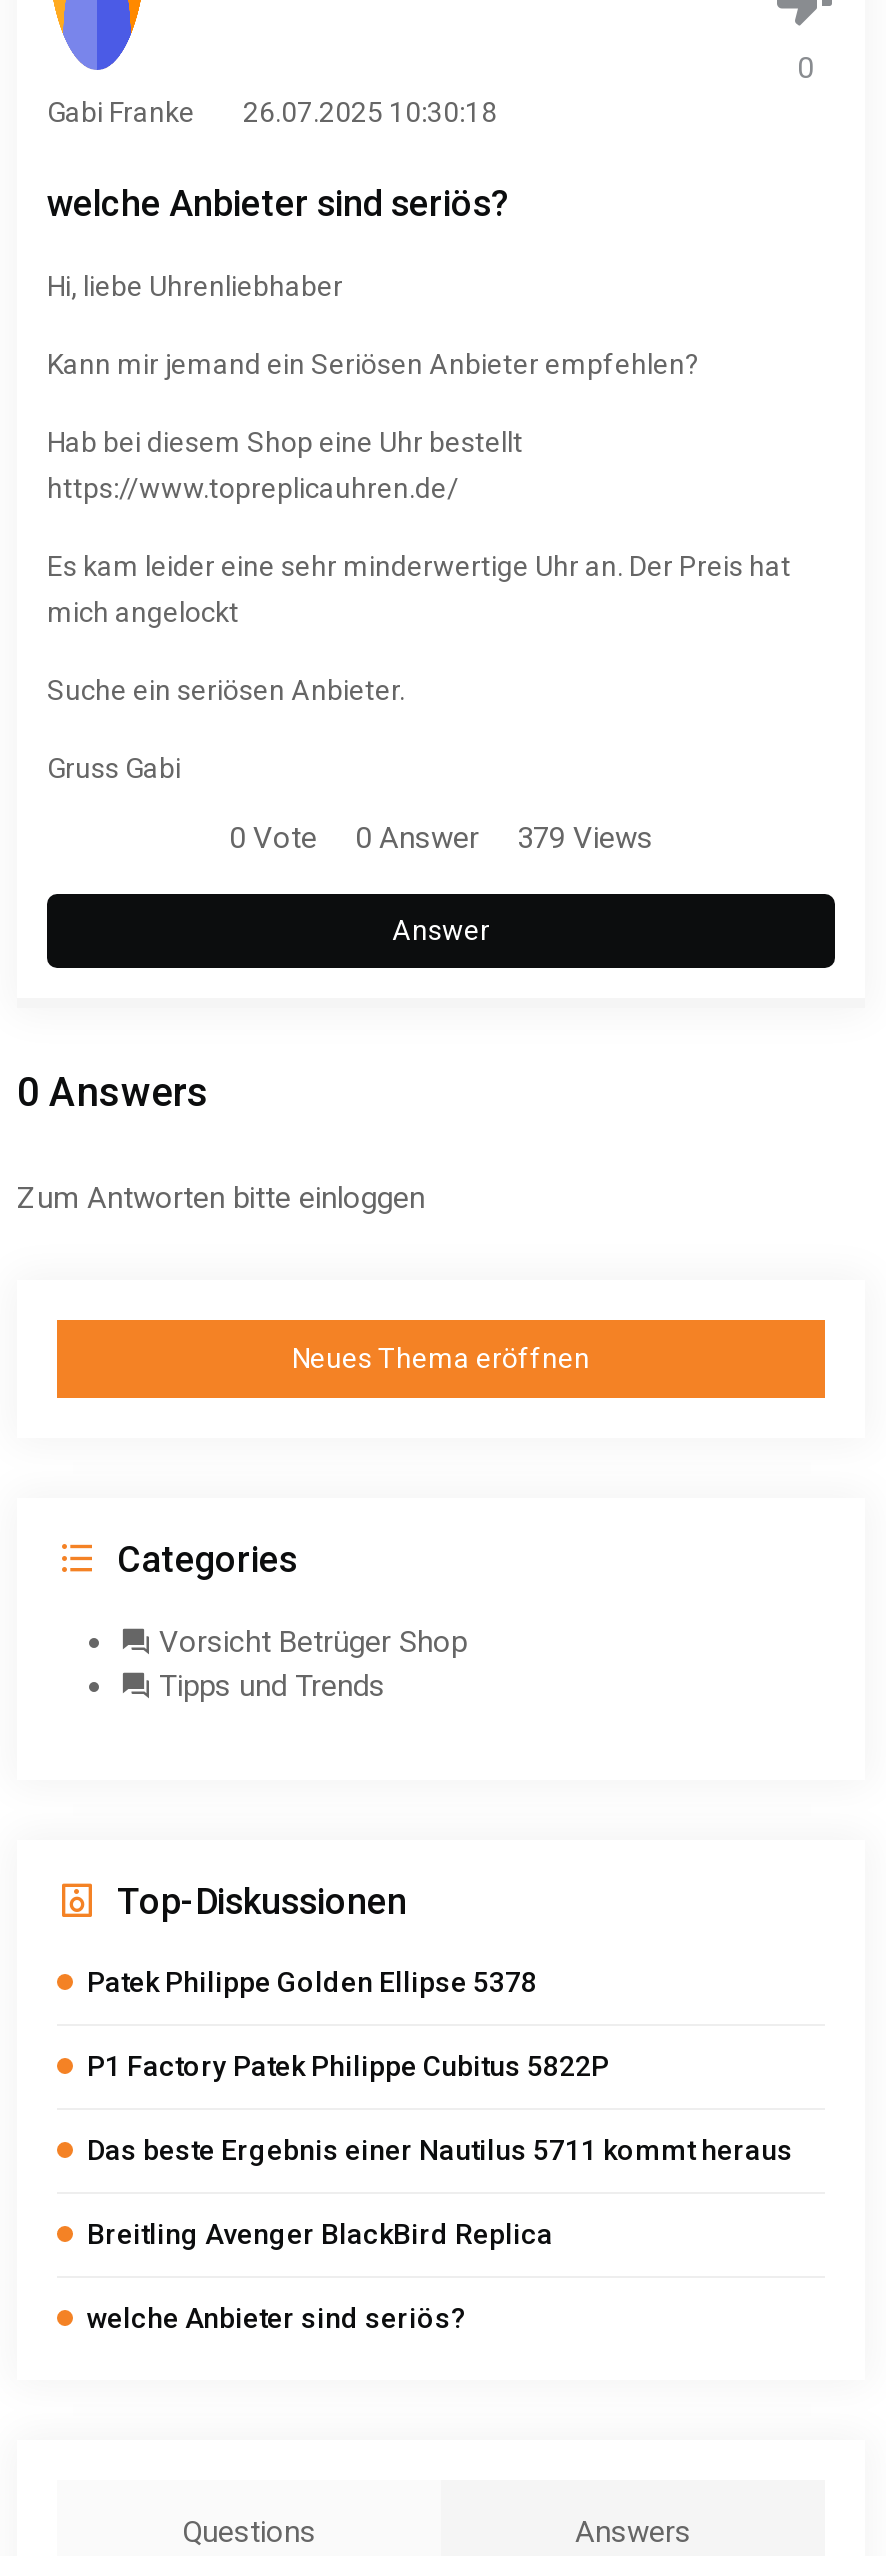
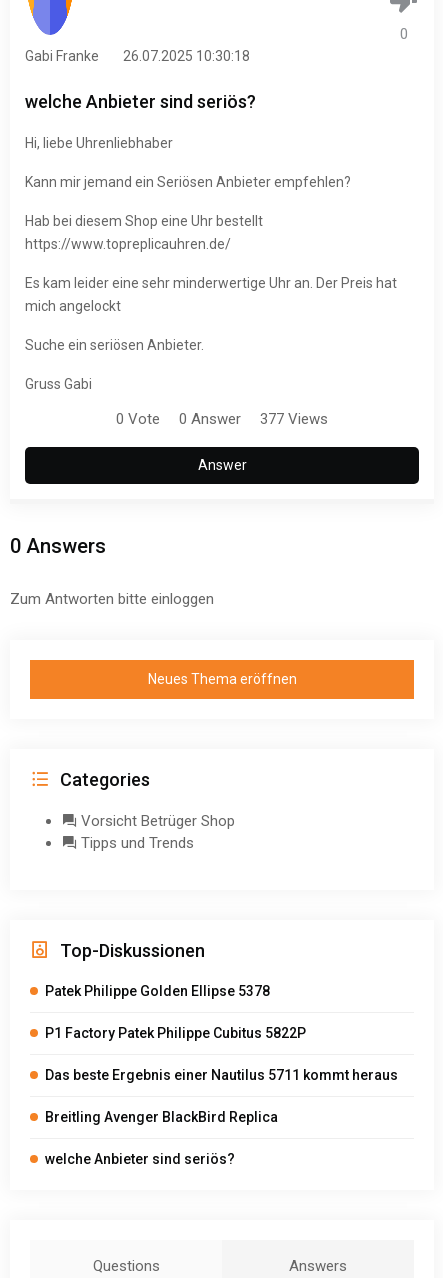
[229,821,653,857] 0 Vote 0 Answer 379 Views -> [116,410,328,428] 0 Vote 0 Answer 377 Views

